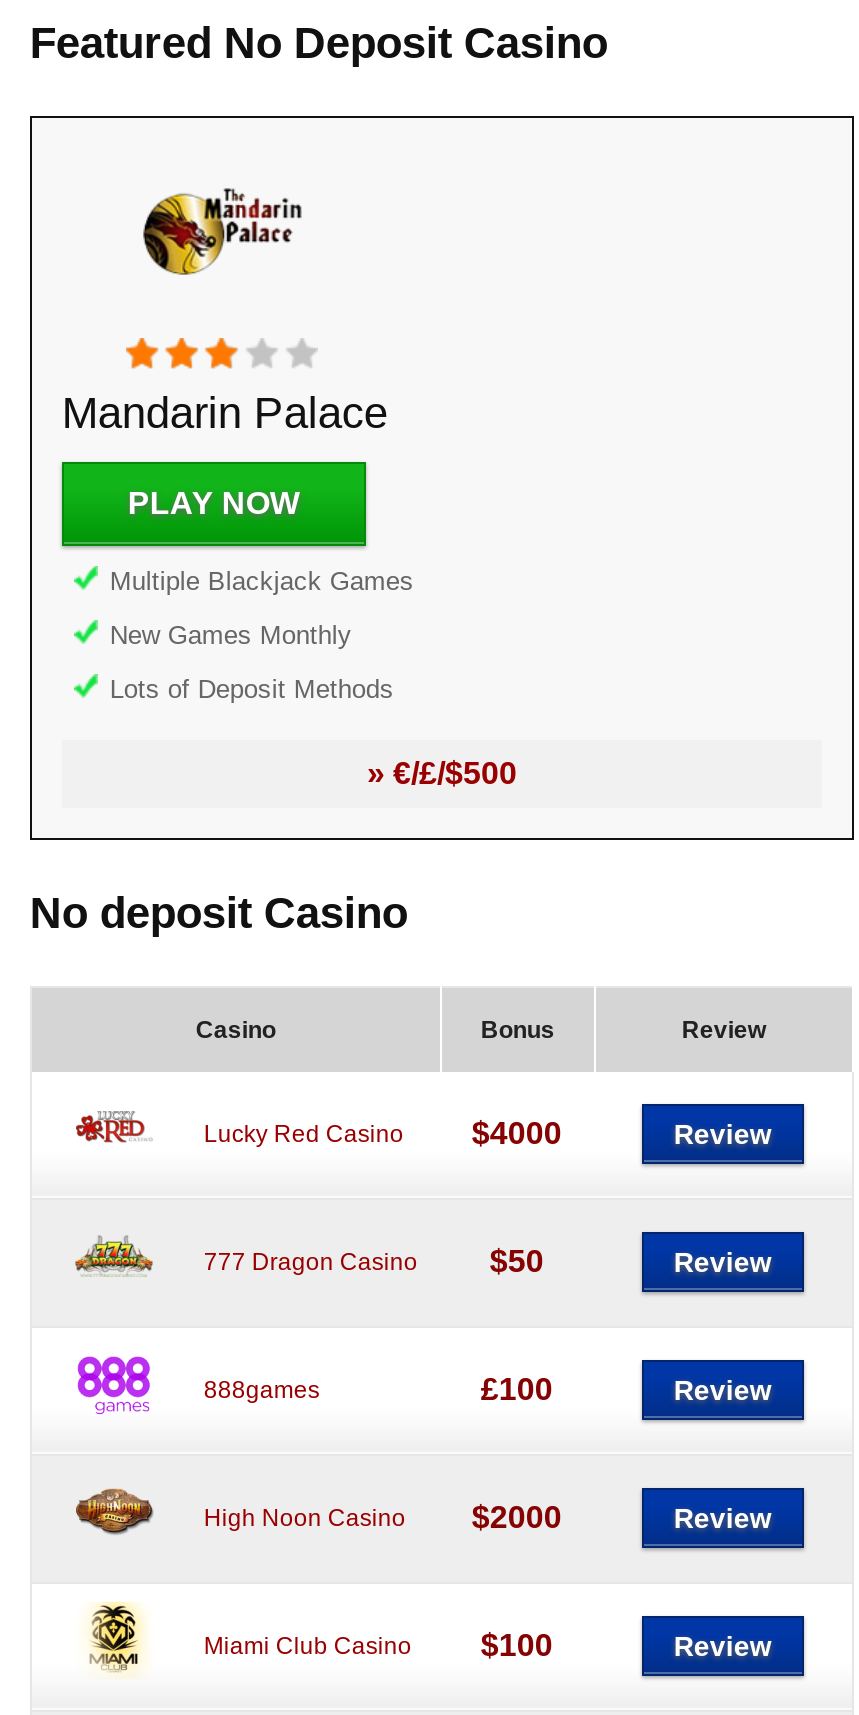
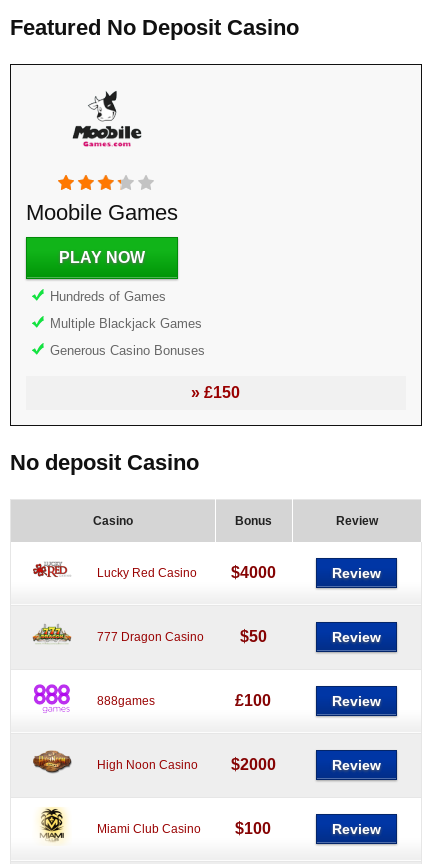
[142,172,304,280] [image] -> [67,90,146,147] [image]
[62,388,388,438] Mandarin Palace -> [26,200,178,225] Moobile Games
none -> [50,289,166,304] Hundreds of Games
moved [110,566,414,596] -> [50,316,202,331]: Multiple Blackjack Games
[110,620,517,790] New Games Monthly | Lots of Deposit Methods | » €/£/$500 -> [50,343,240,401] Generous Casino Bonuses | » £150

